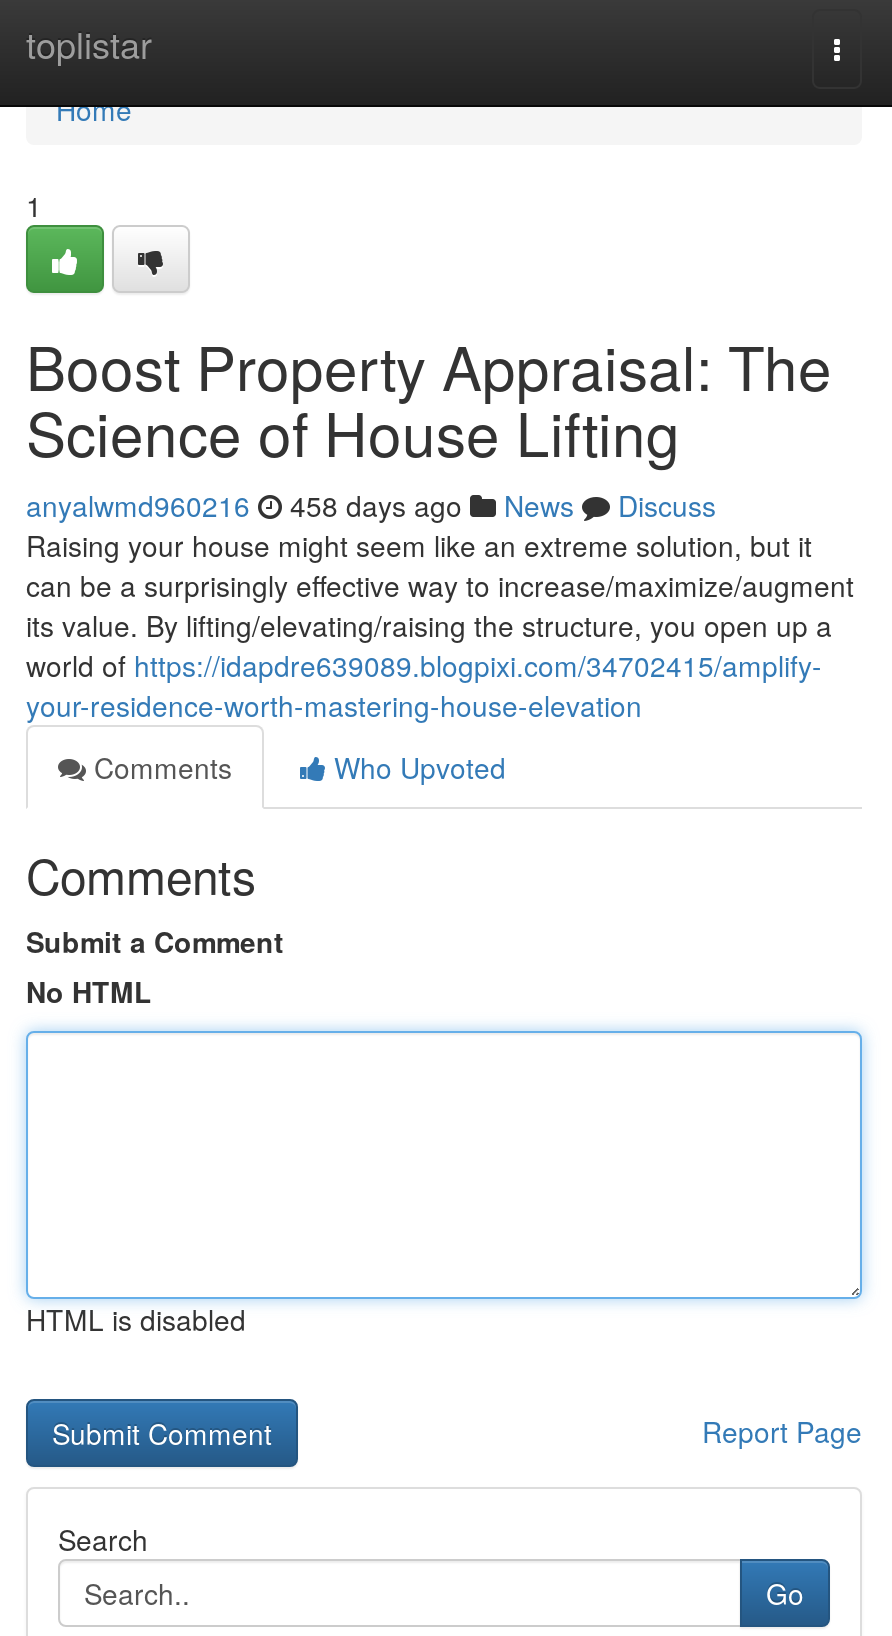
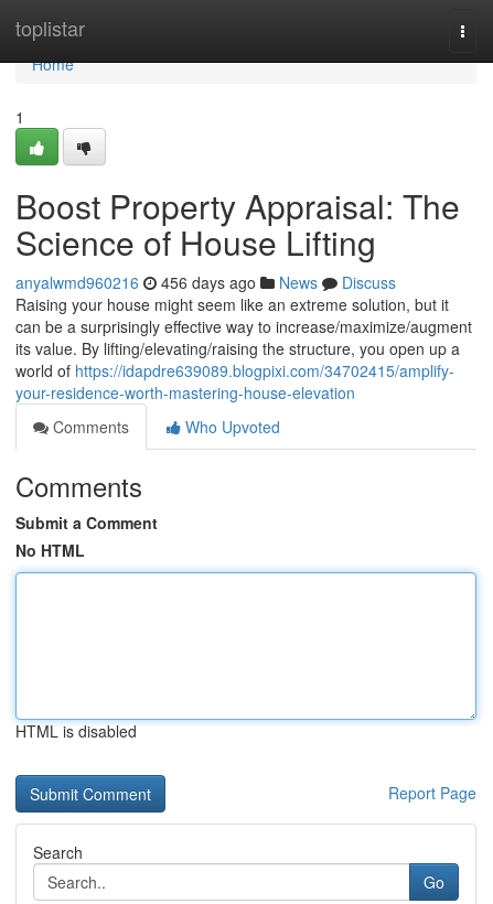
[26,485,716,525] anyalwmd960216 458 days ago News Discuss -> [15,271,396,293] anyalwmd960216 456 days ago News Discuss

